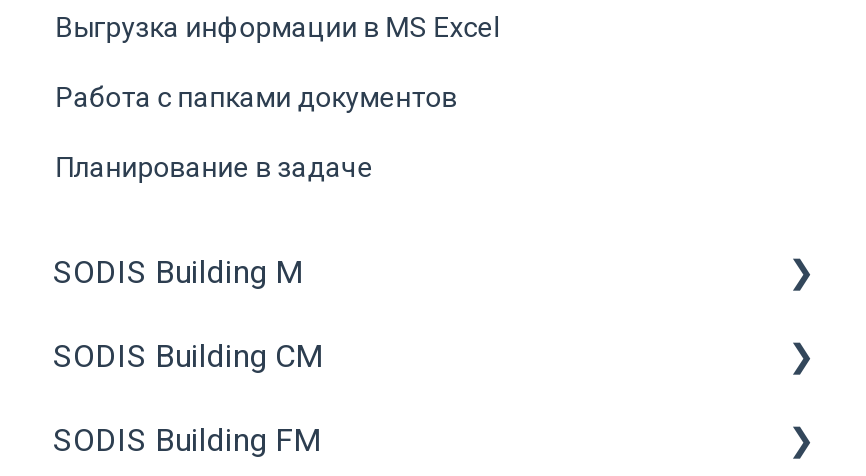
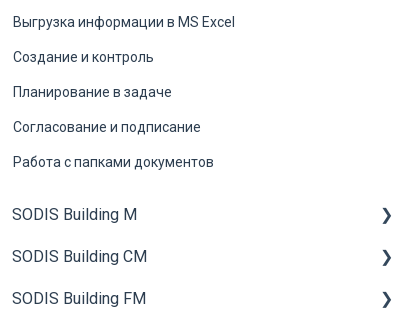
none -> [13,48,154,64] Создание и контроль
moved [55,80,457,112] -> [13,153,214,169]: Работа с папками документов
none -> [13,118,201,134] Согласование и подписание

